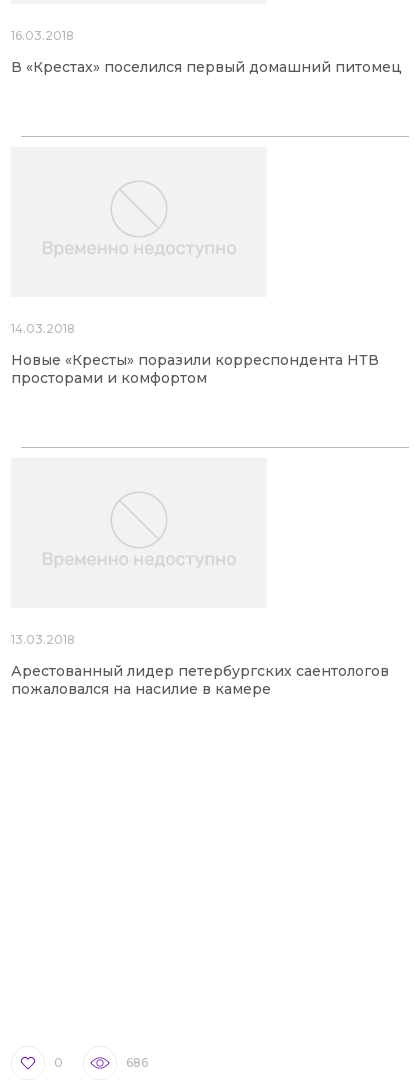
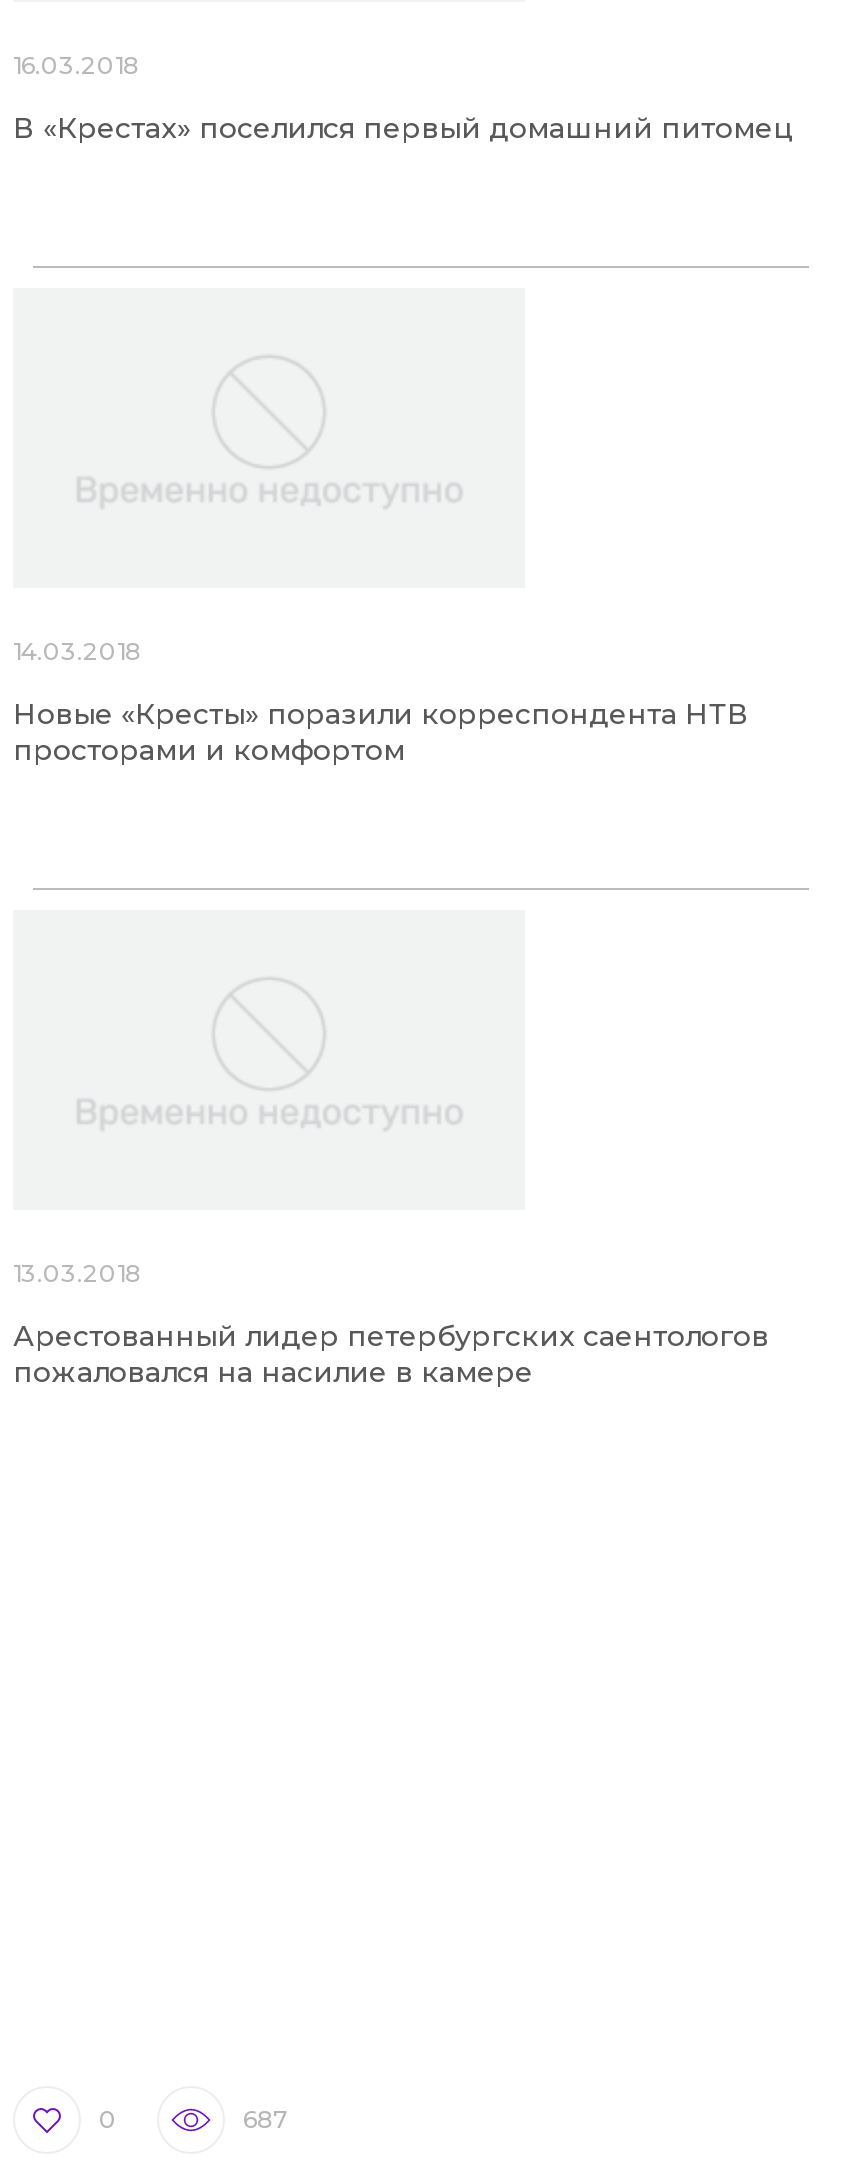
[126,1055,148,1070] 686 -> [243,2105,289,2135] 687

